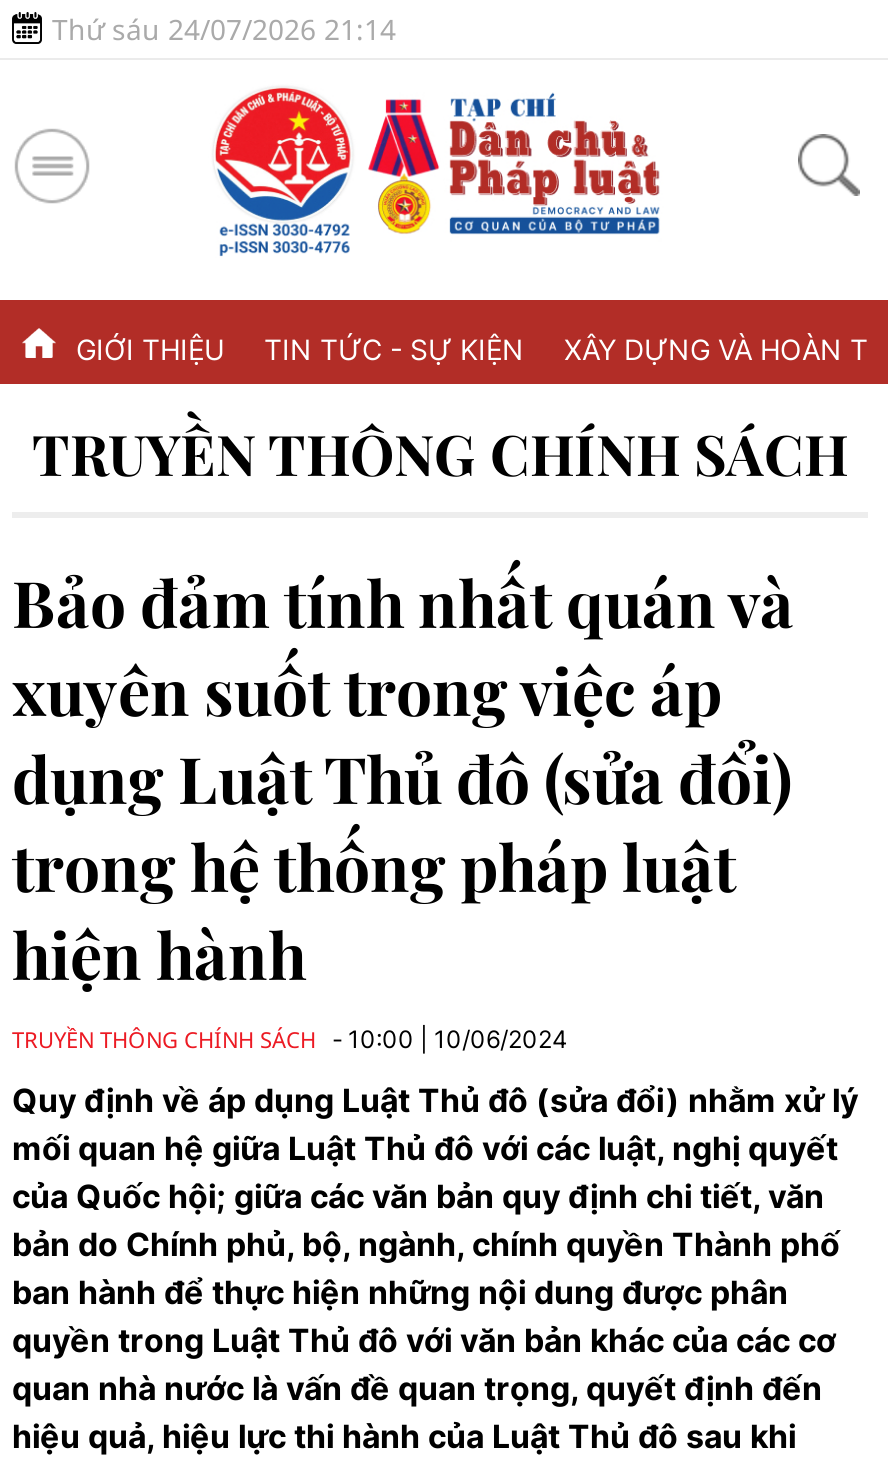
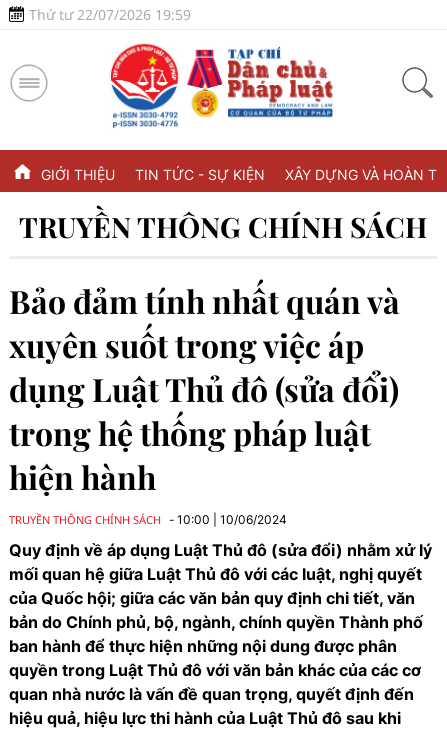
[52,10,396,48] Thứ sáu 24/07/2026 21:14 -> [29,5,191,24] Thứ tư 22/07/2026 19:59

